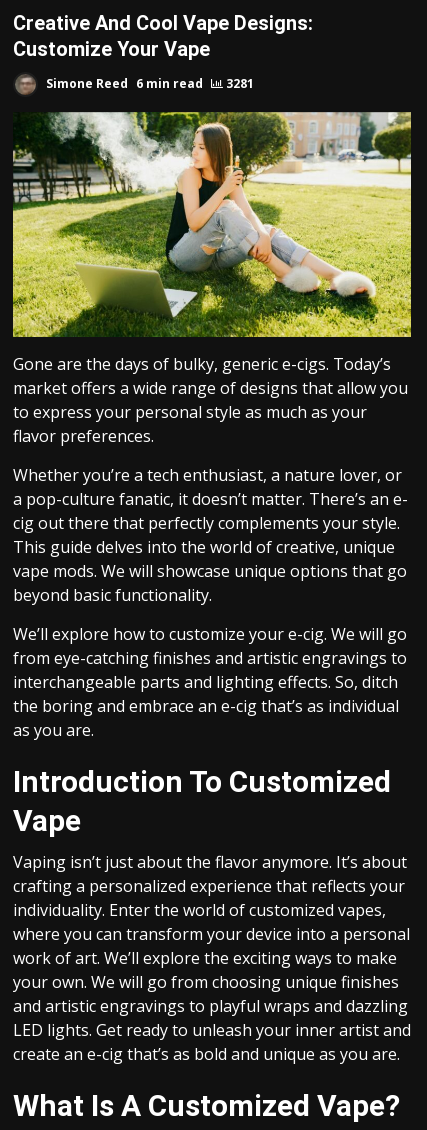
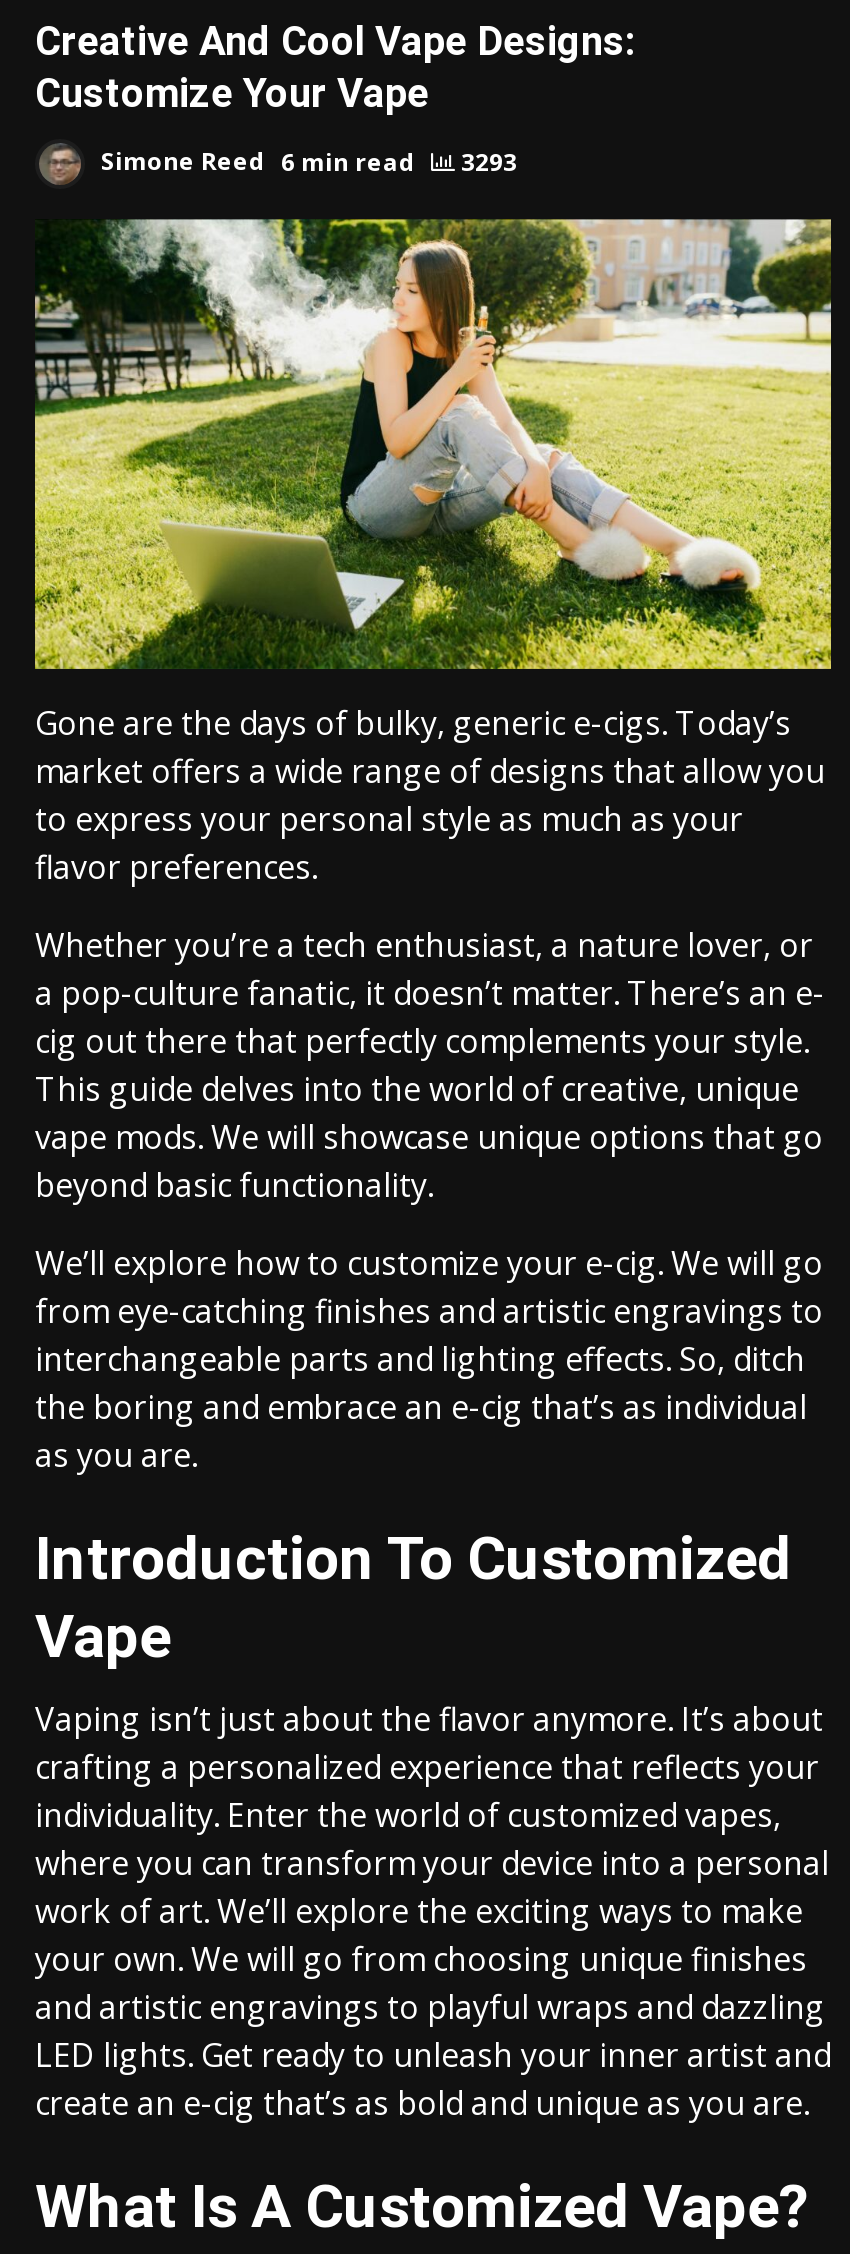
[43,75,254,92] Simone Reed 6 min read 3281 -> [95,145,517,179] Simone Reed 6 min read 3293

